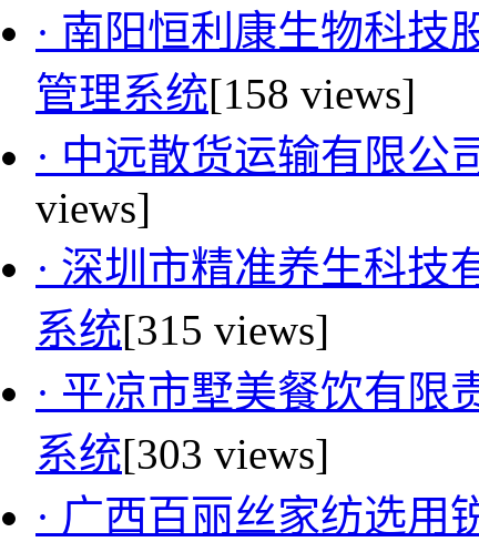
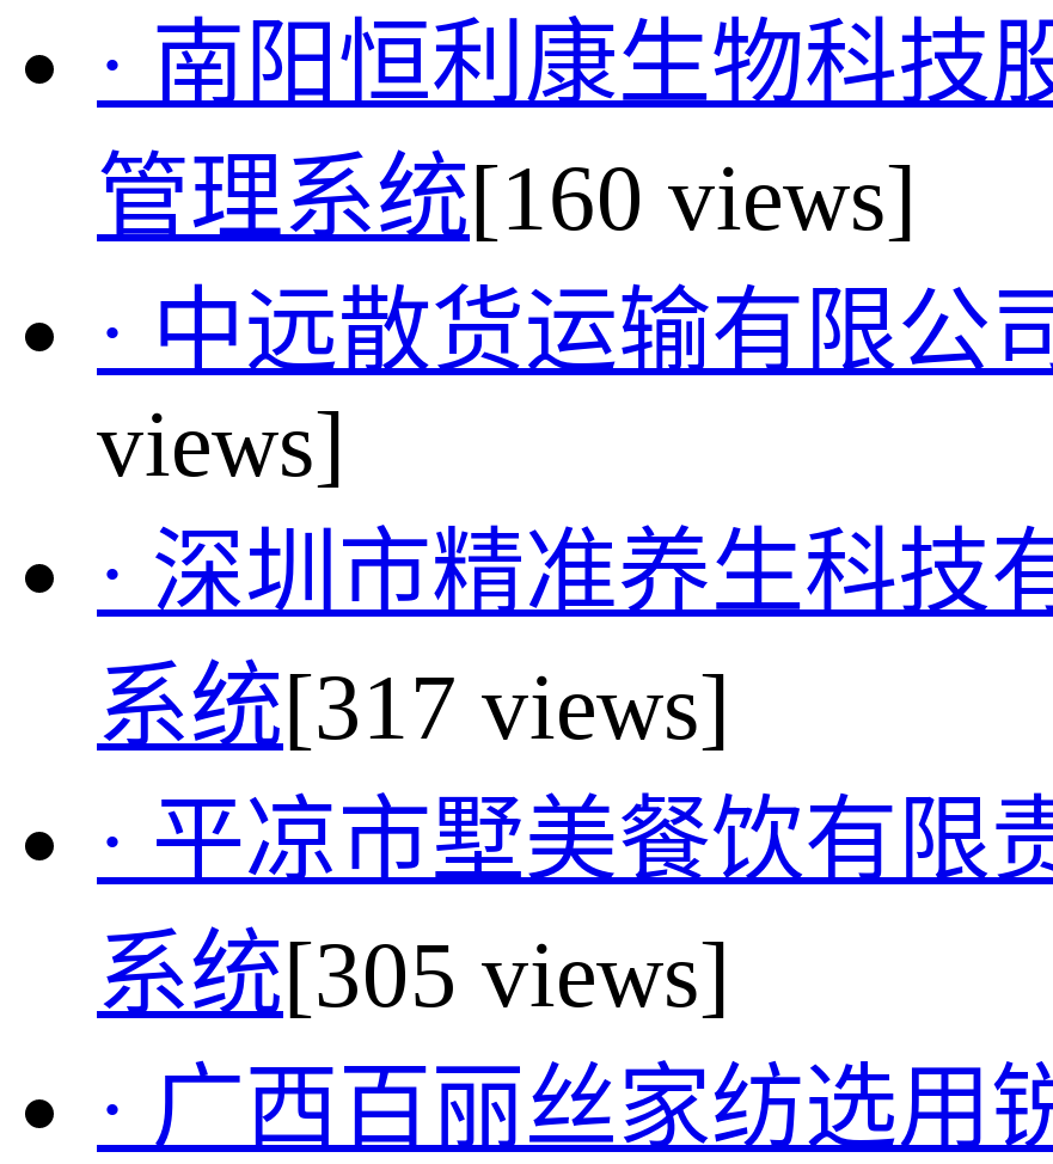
[35,70,416,117] 管理系统[158 views] -> [97,145,917,248] 管理系统[160 views]
[35,306,329,353] 系统[315 views] -> [97,654,730,757] 系统[317 views]
[35,430,329,477] 系统[303 views] -> [97,922,730,1025] 系统[305 views]

